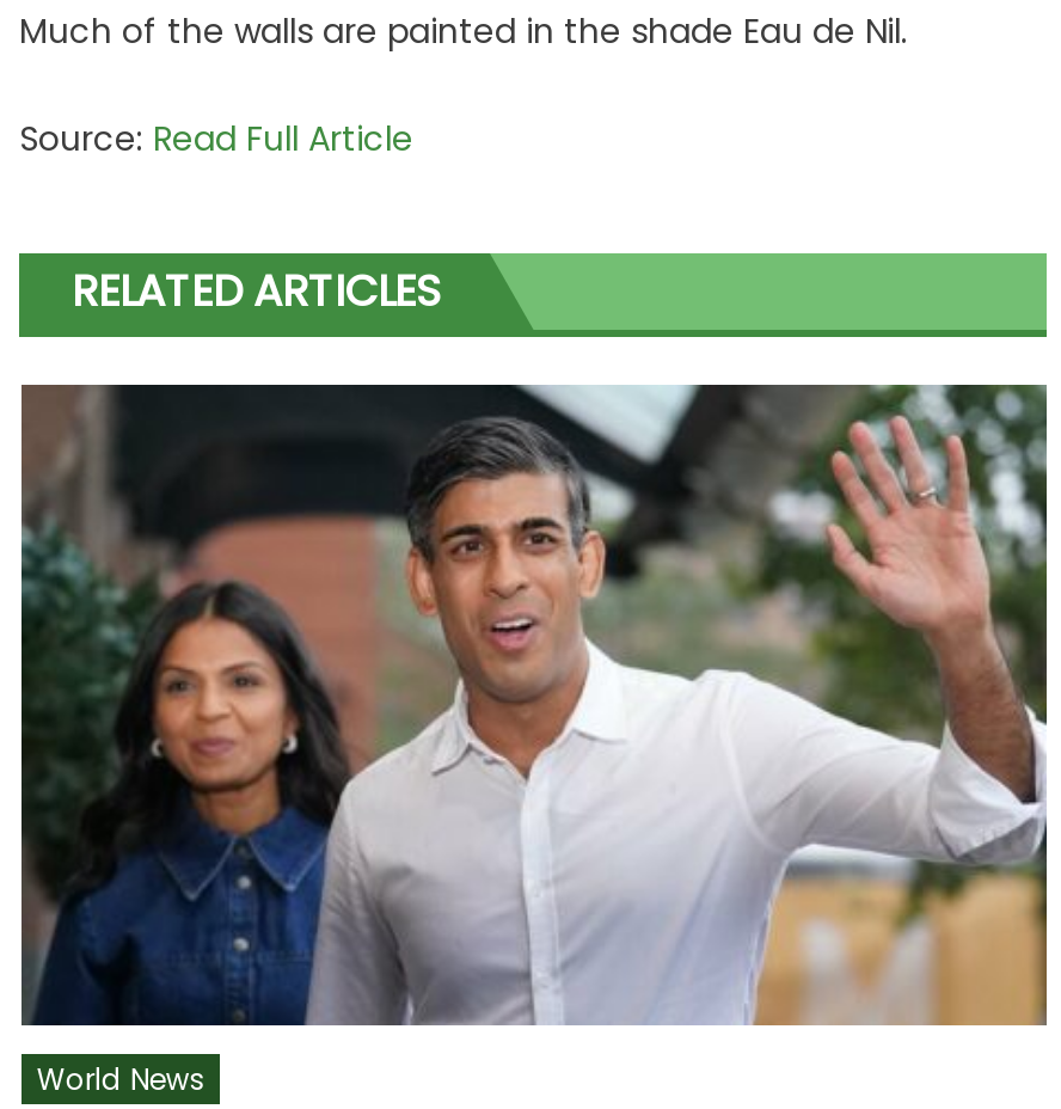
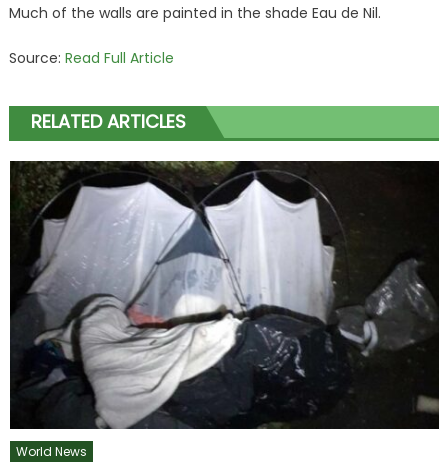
[19,382,1049,1028] [image] -> [10,160,440,430] [image]

